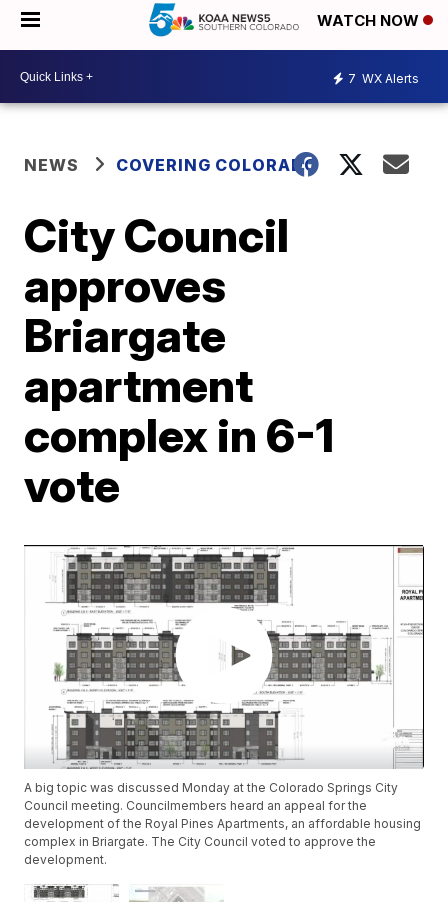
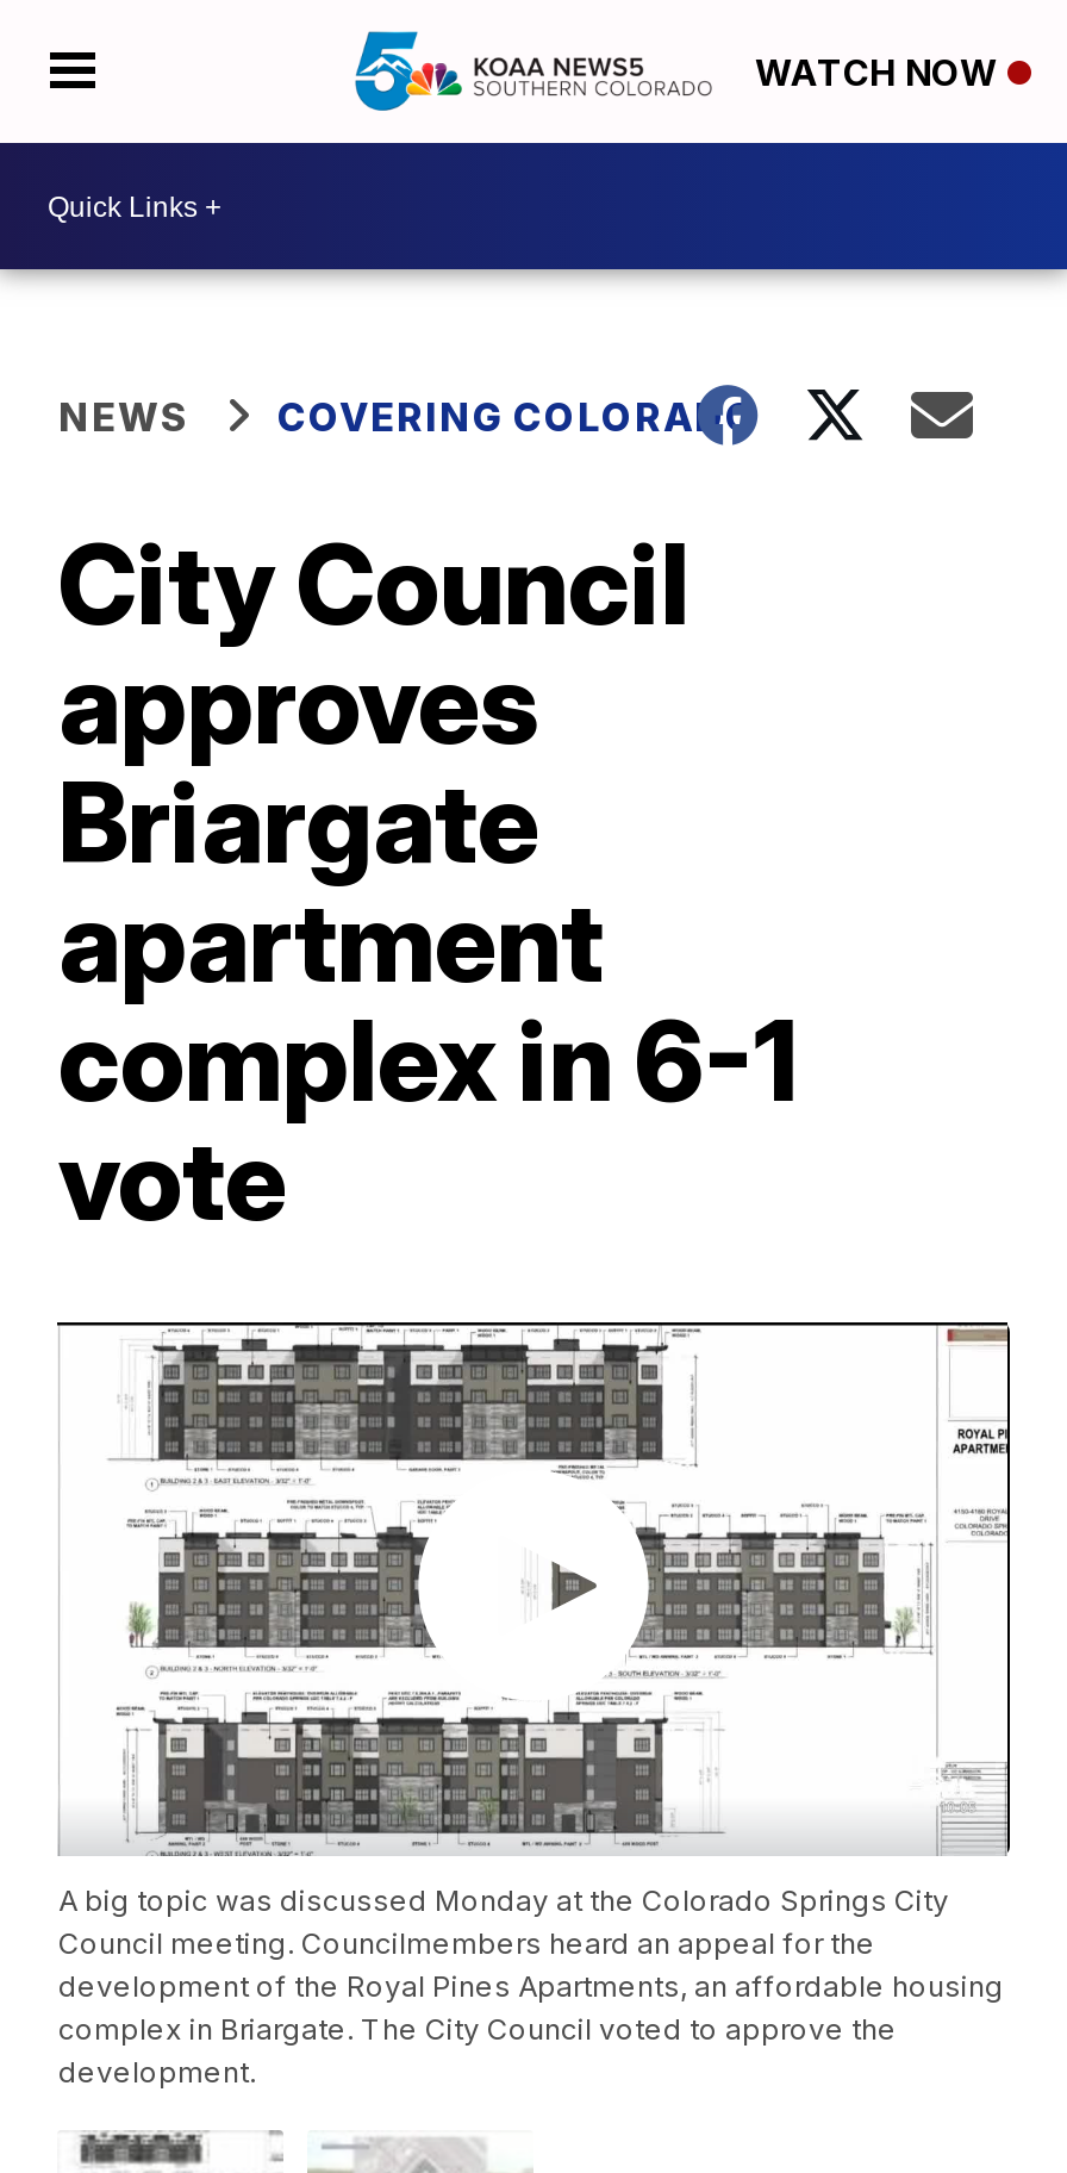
[348,70,419,85] 7 WX Alerts -> none

